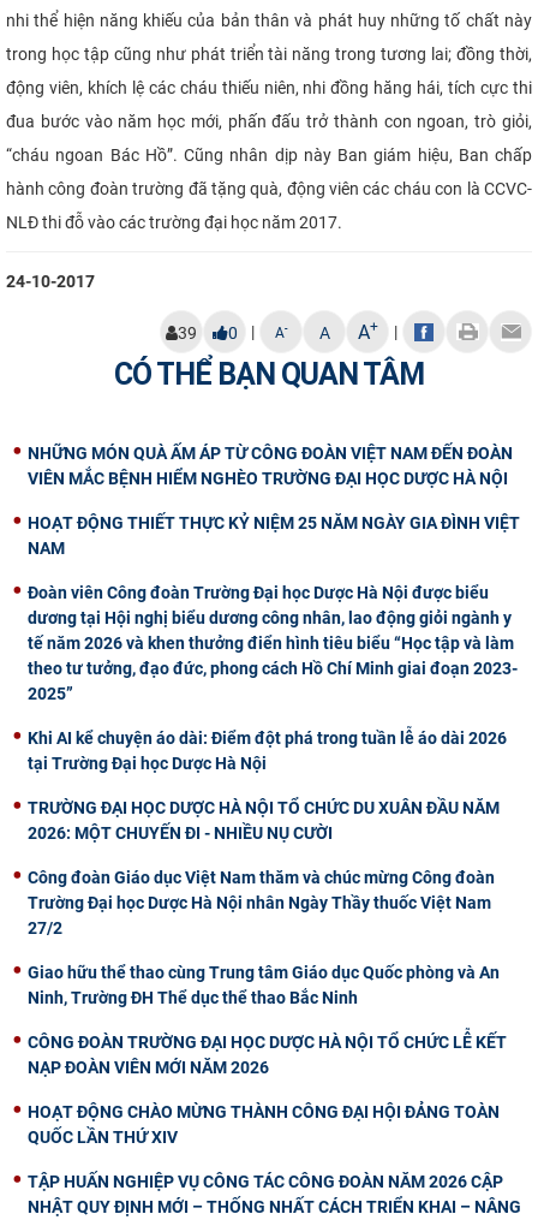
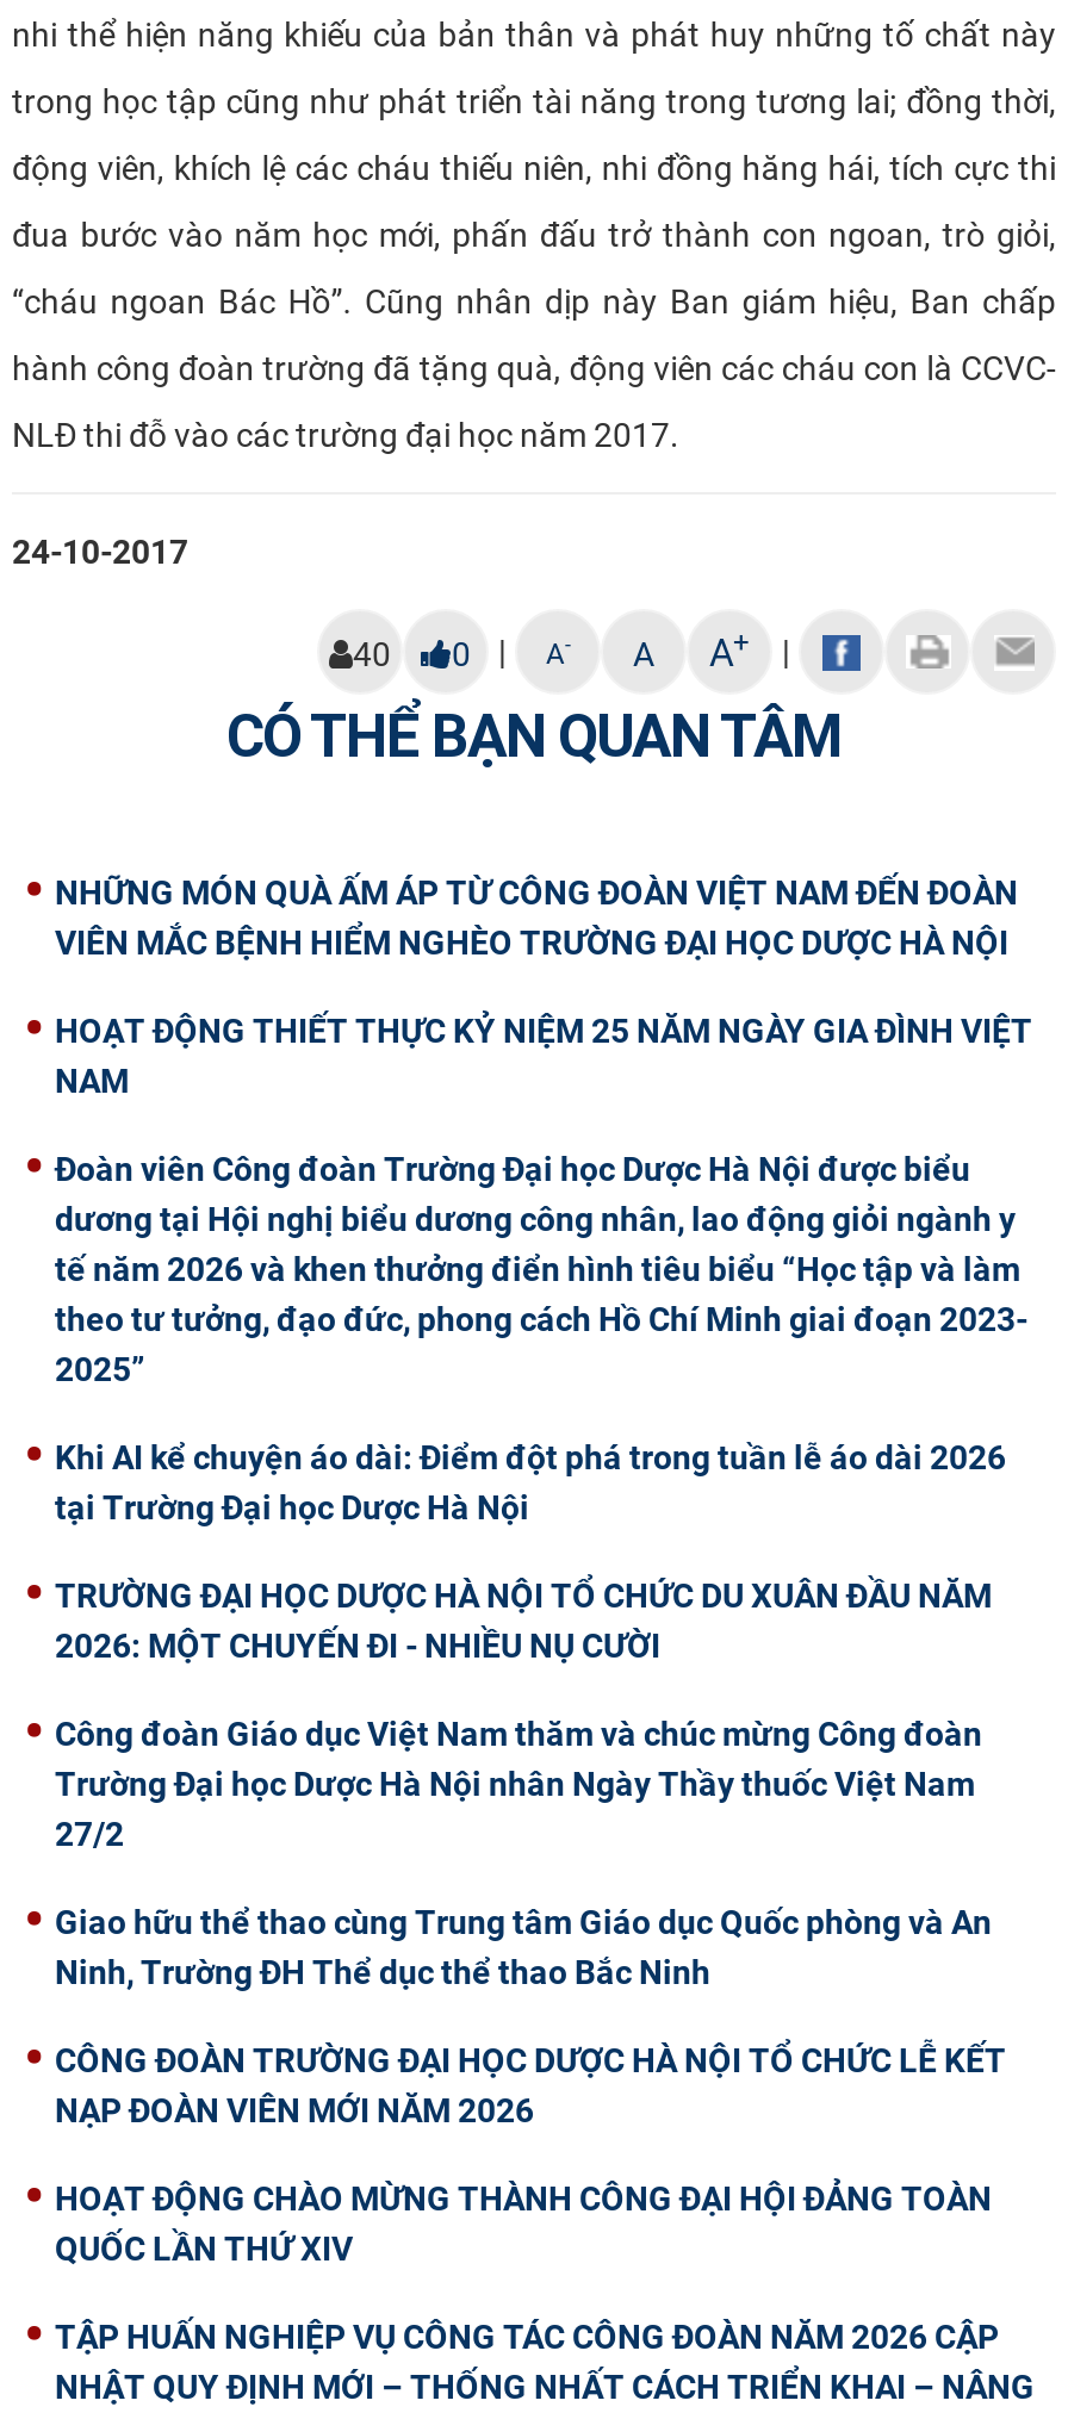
[178,323,197,342] 39 -> [353,634,391,672] 40

